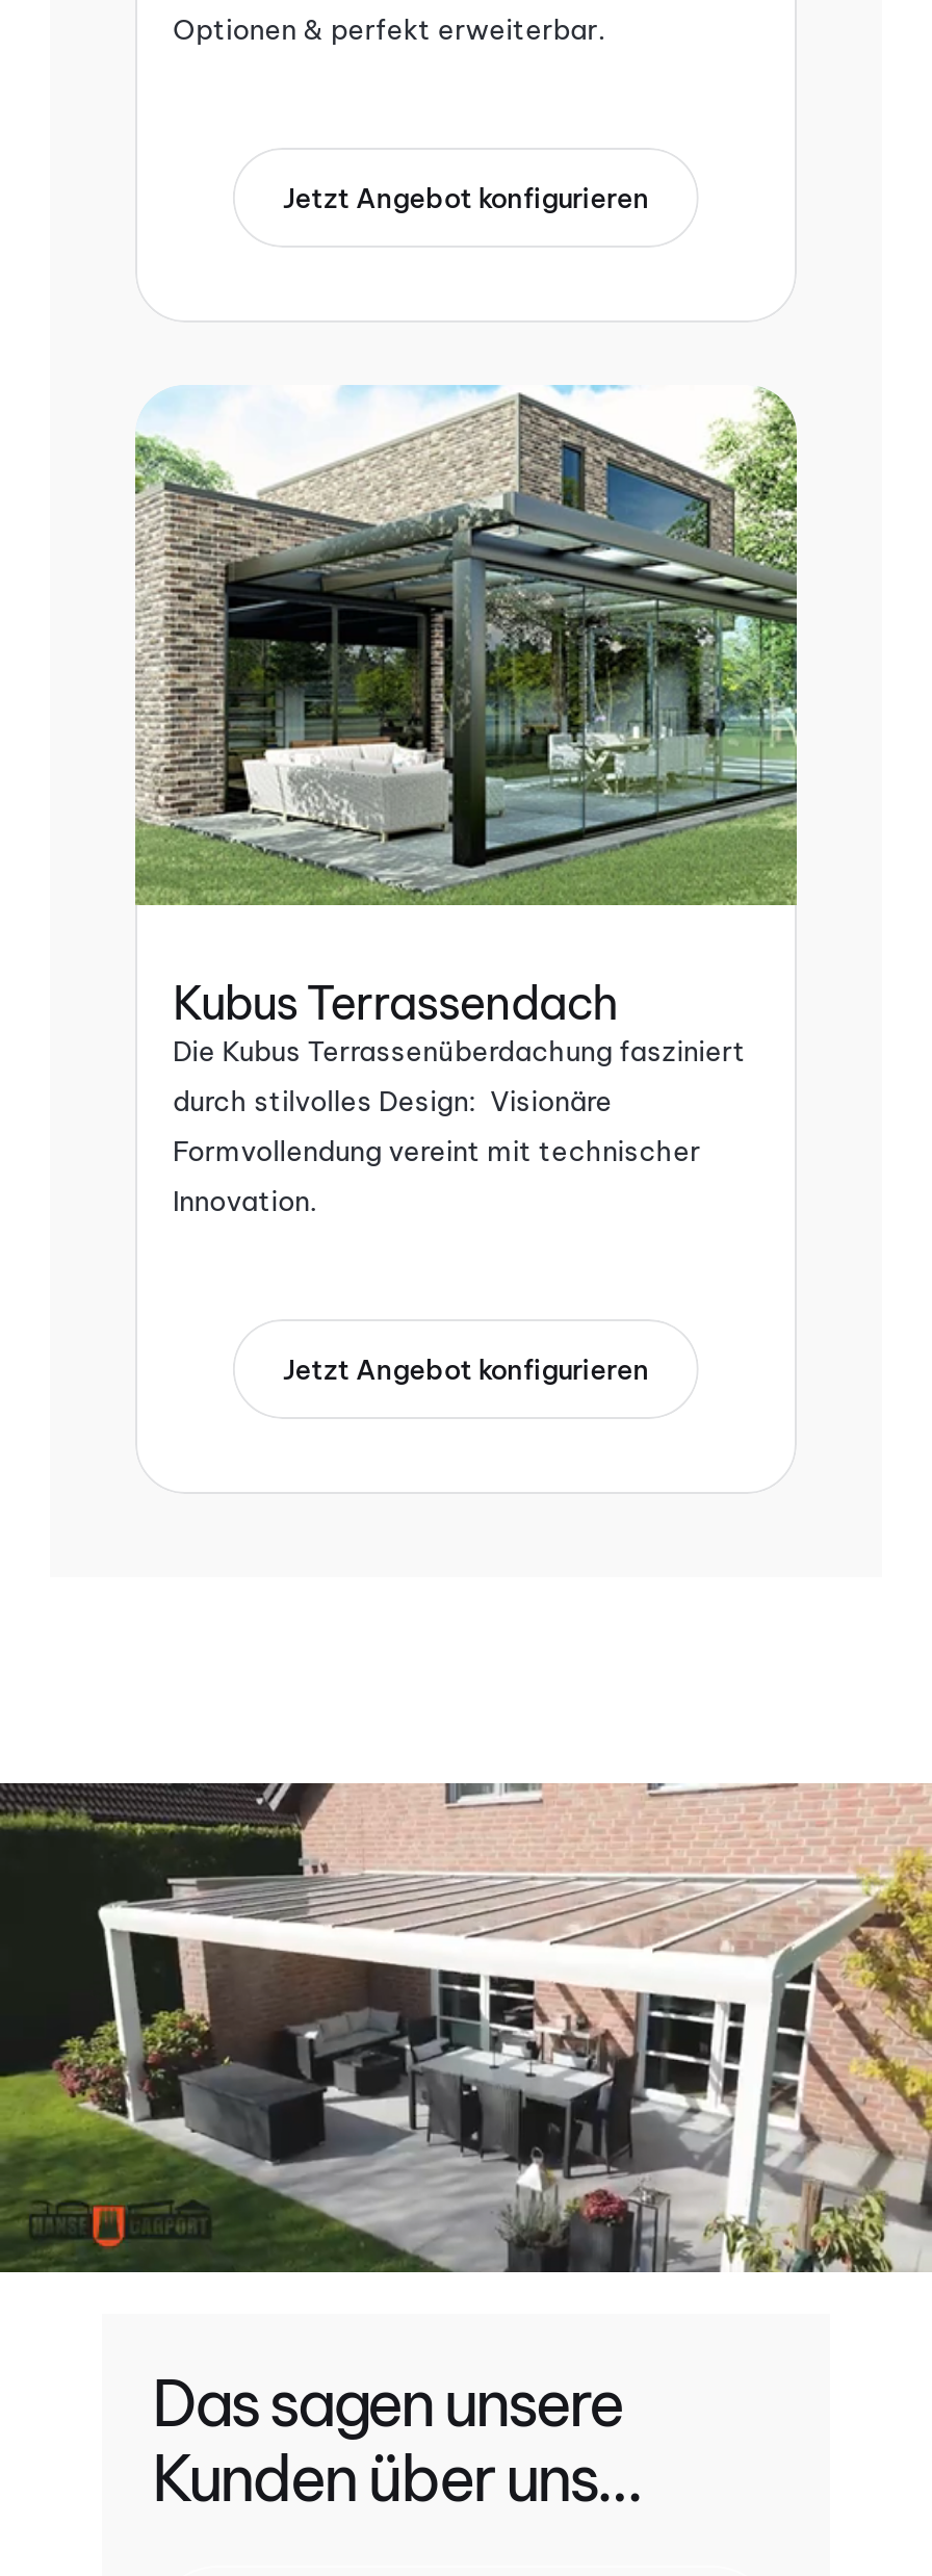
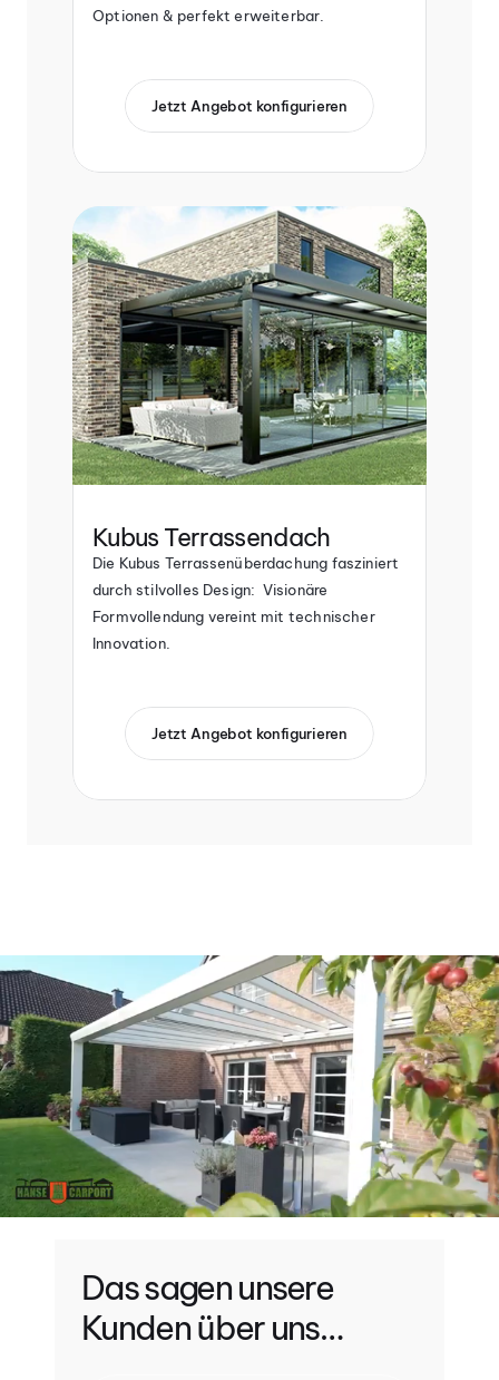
[6,1781,926,2274] [image] -> [3,954,496,1218] [image]

